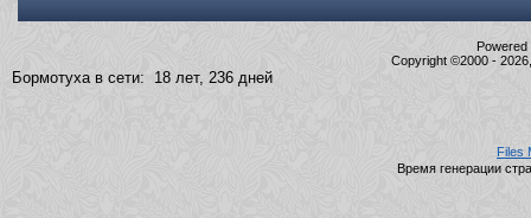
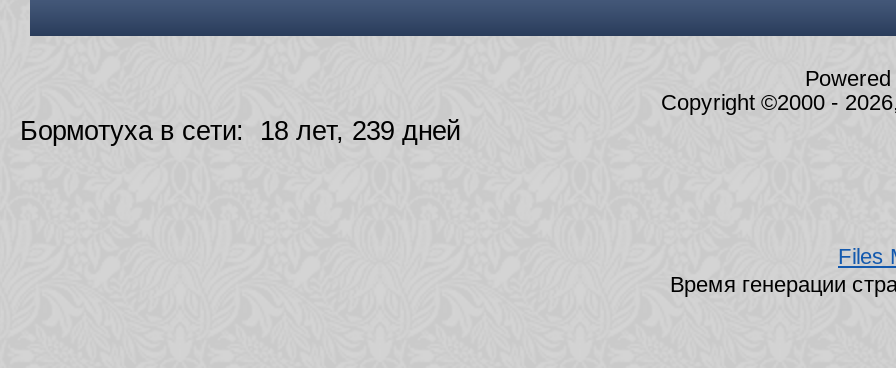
[12,69,273,86] Бормотуха в сети: 18 лет, 236 дней -> [20,116,460,146] Бормотуха в сети: 18 лет, 239 дней

